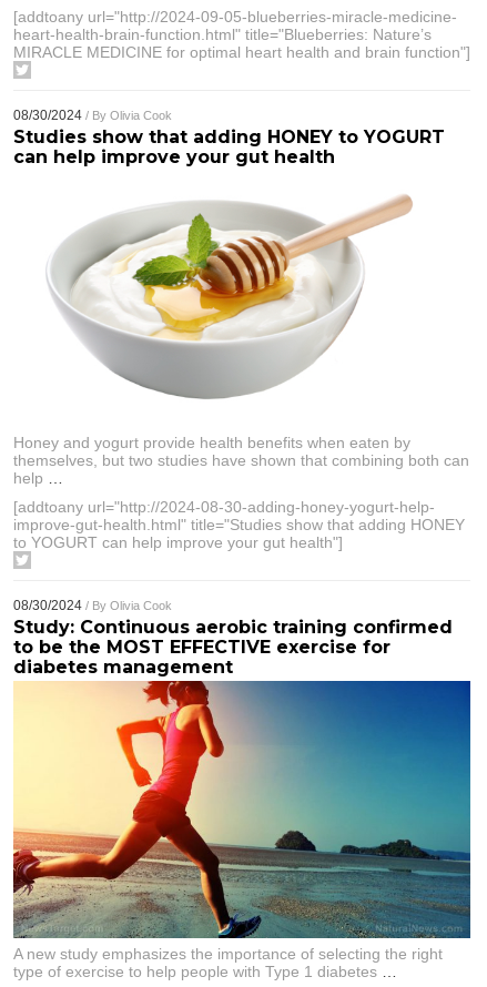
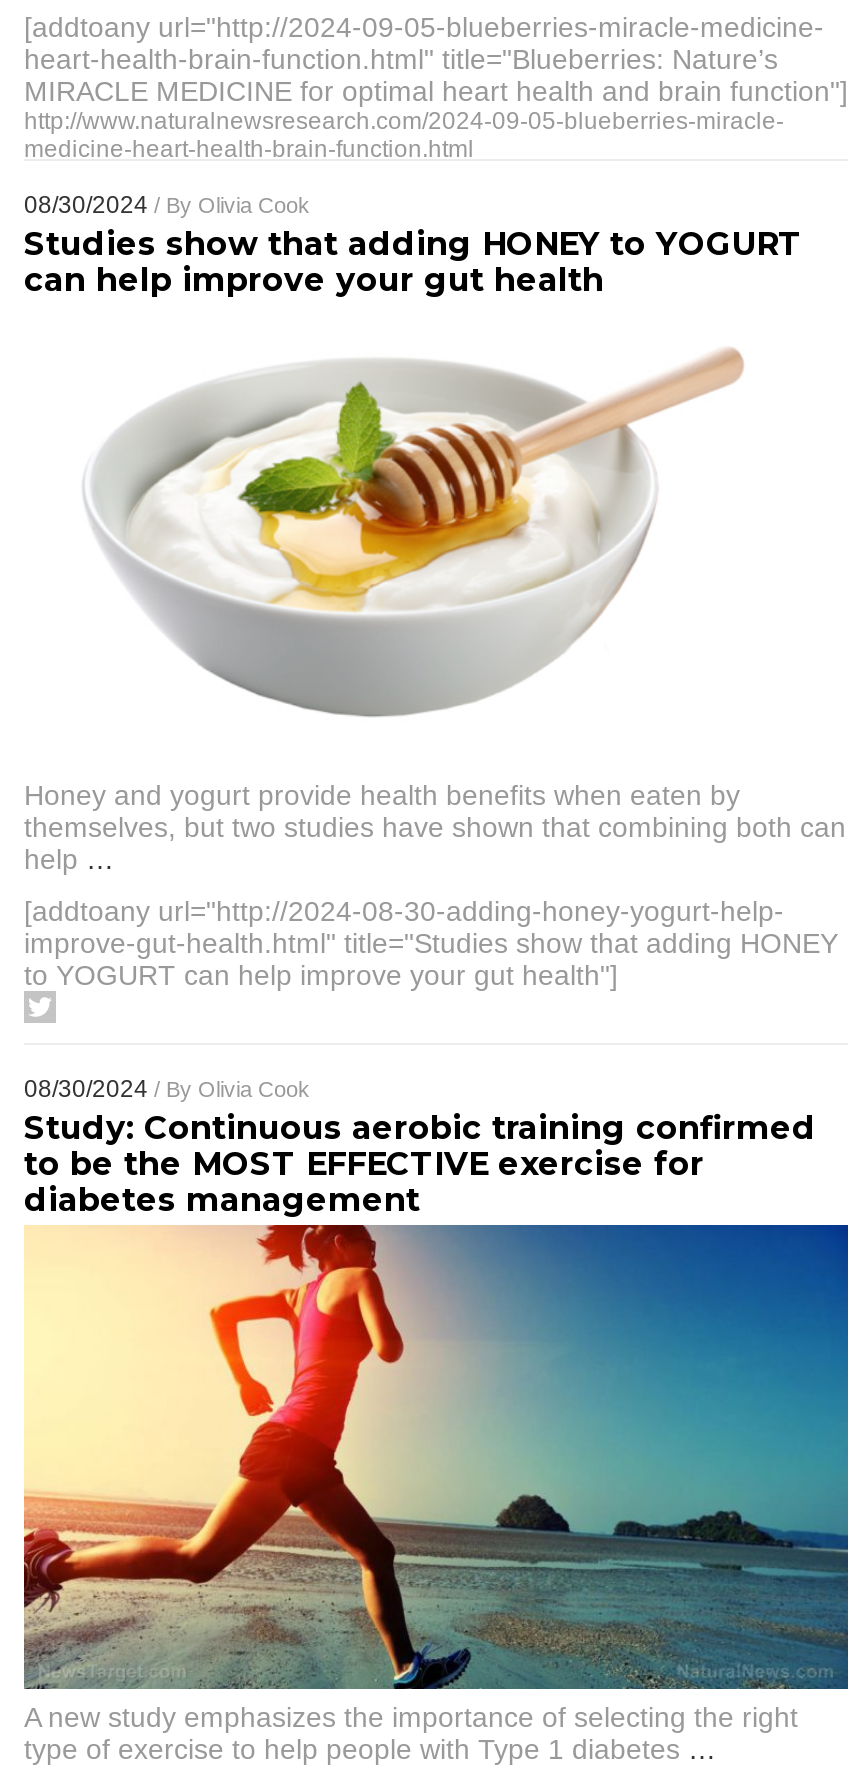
none -> [24,107,784,163] http://www.naturalnewsresearch.com/2024-09-05-blueberries-miracle- | medicine-heart-health-brain-function.html

